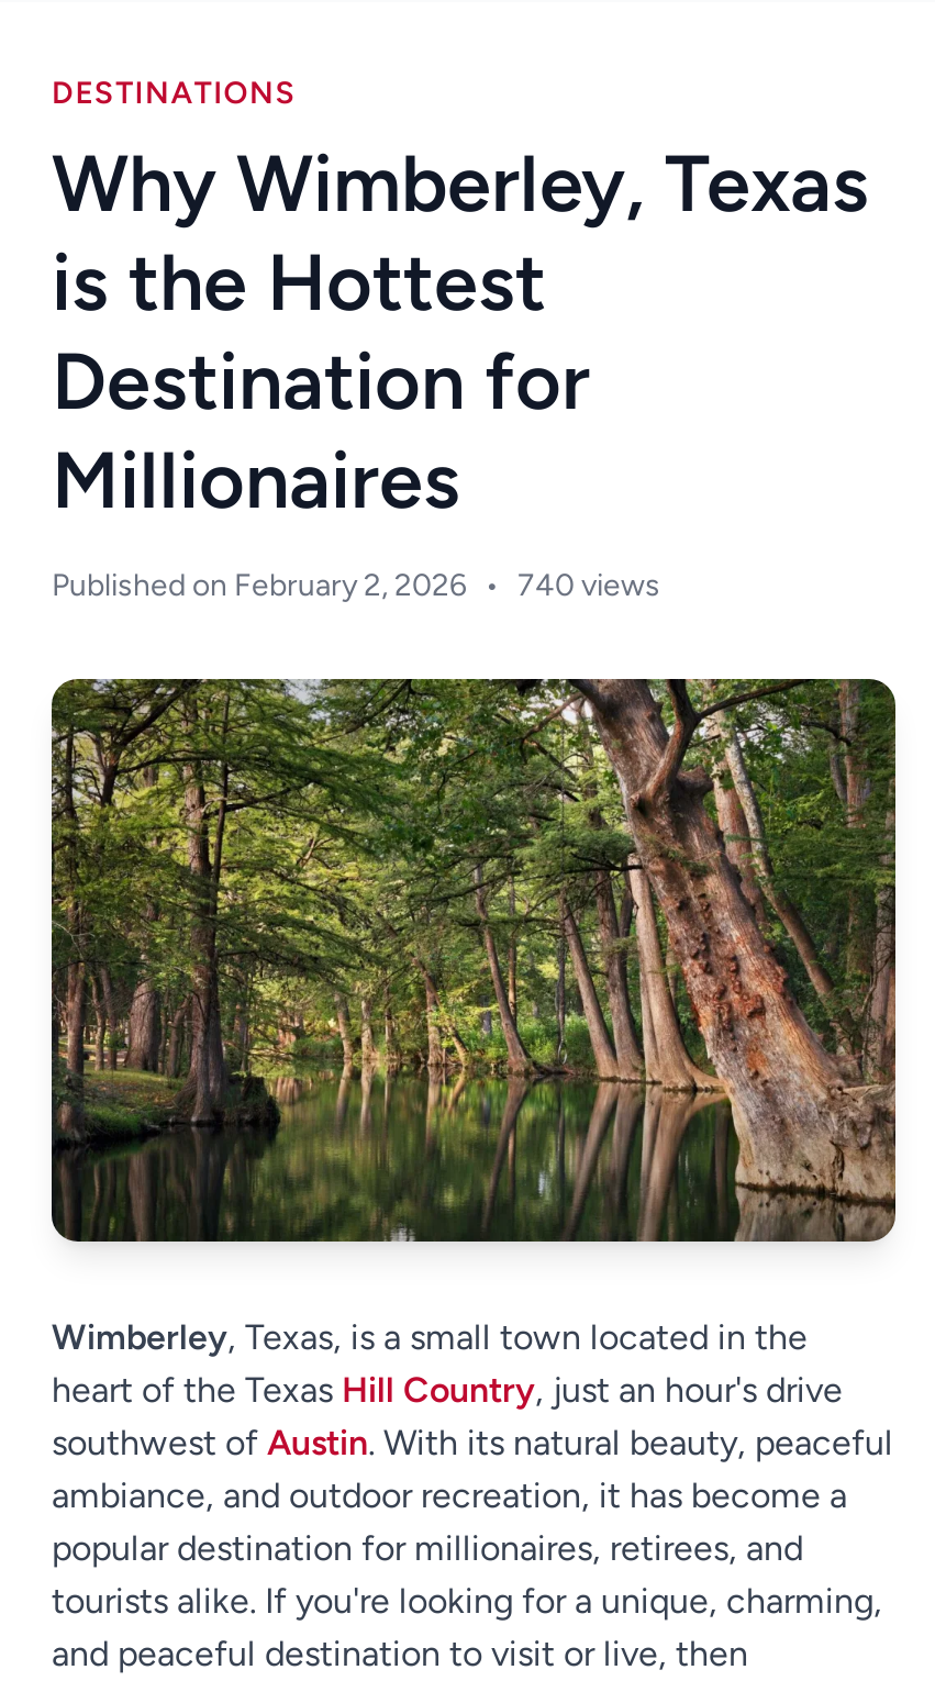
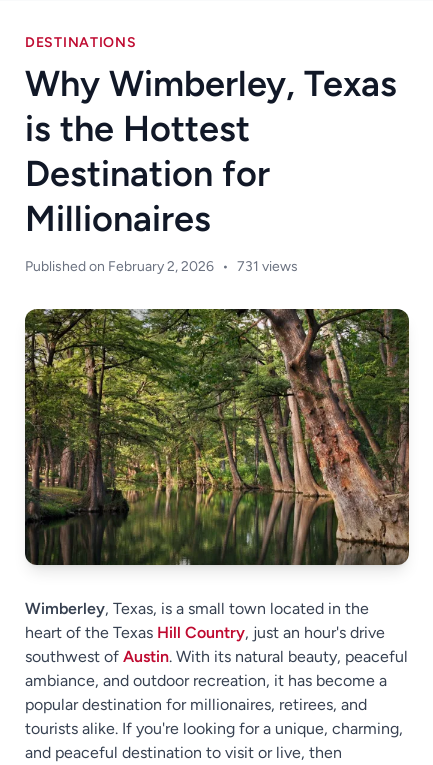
[52,567,660,604] Published on February 2, 2026 • 740 views -> [25,258,298,275] Published on February 2, 2026 • 731 views

